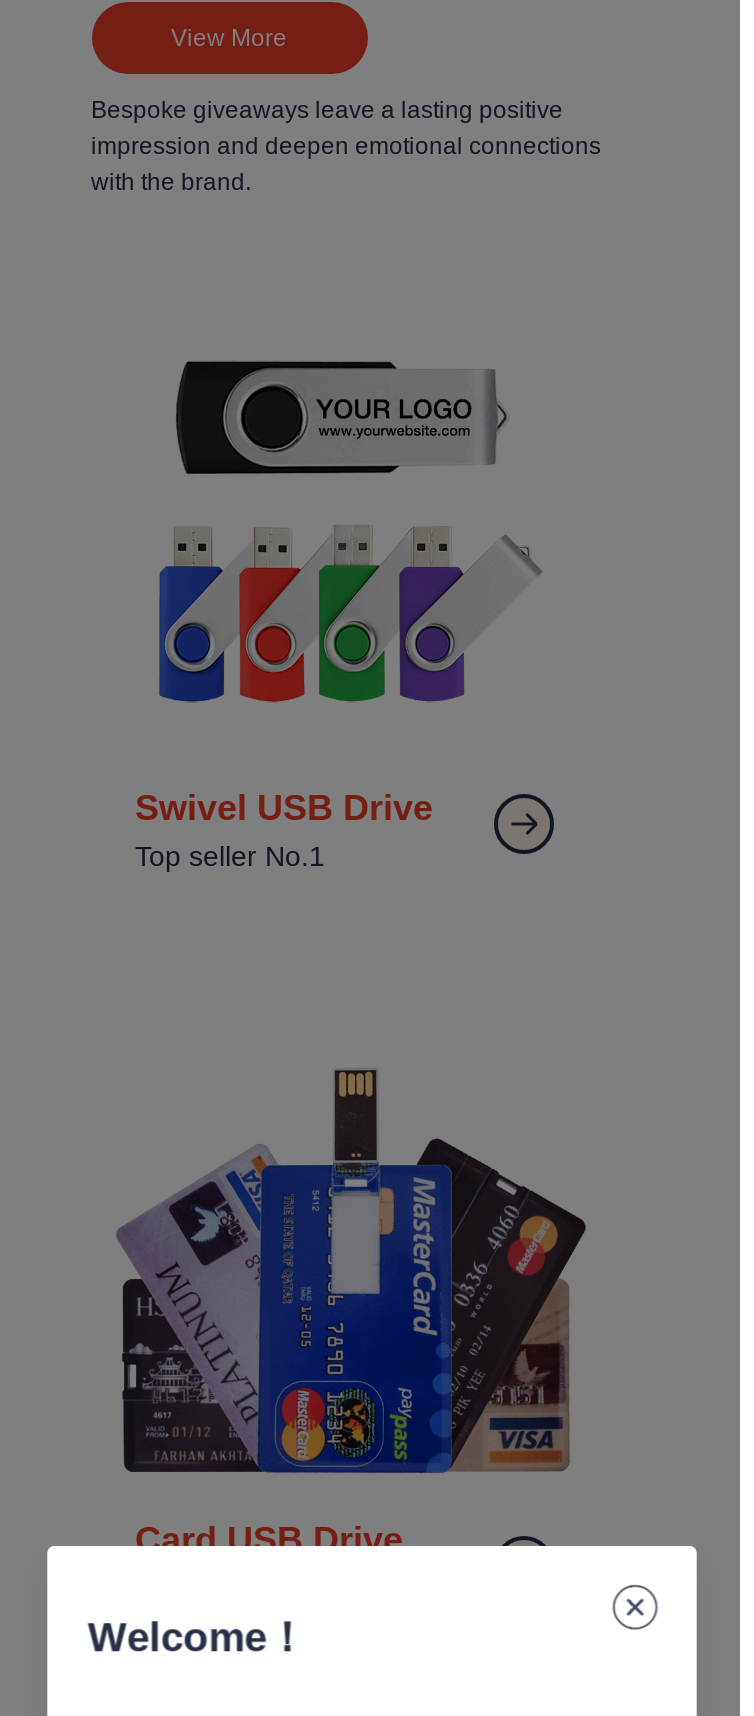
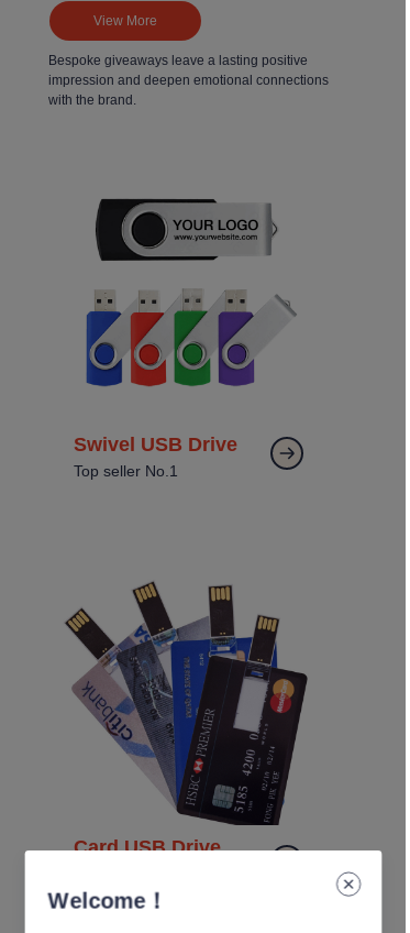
[116,1060,586,1500] [image] -> [64,581,320,826] [image]

